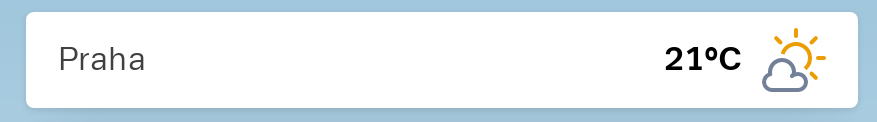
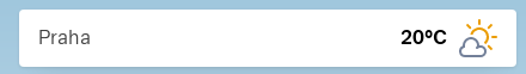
[664,40,742,78] 21°C -> [400,26,447,49] 20°C

